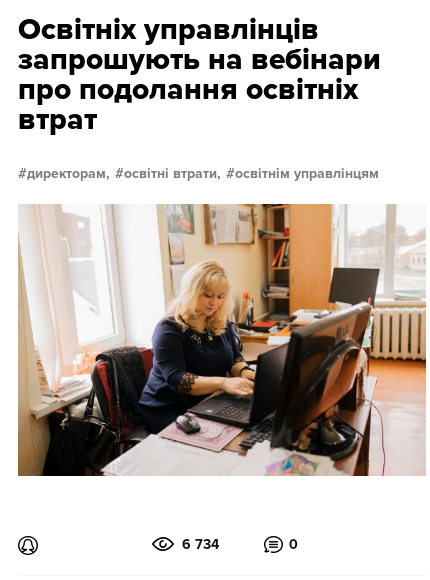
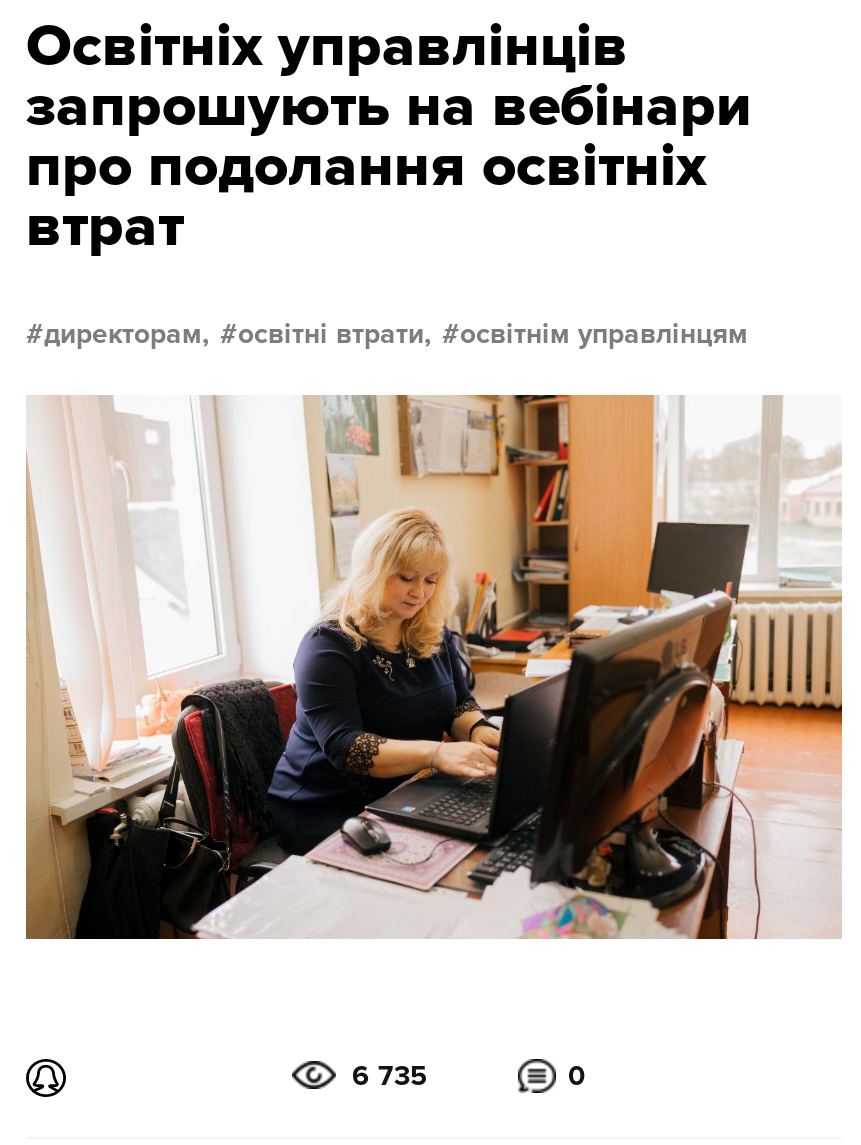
[181,536,218,553] 6 734 -> [352,1060,428,1094] 6 735

